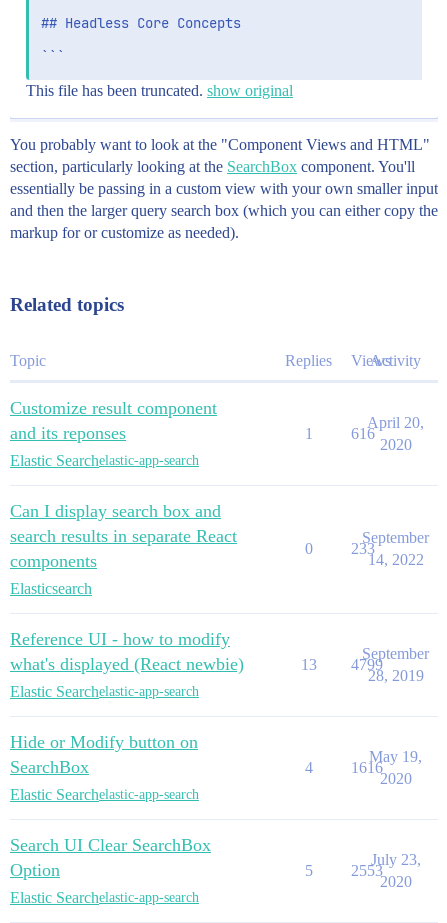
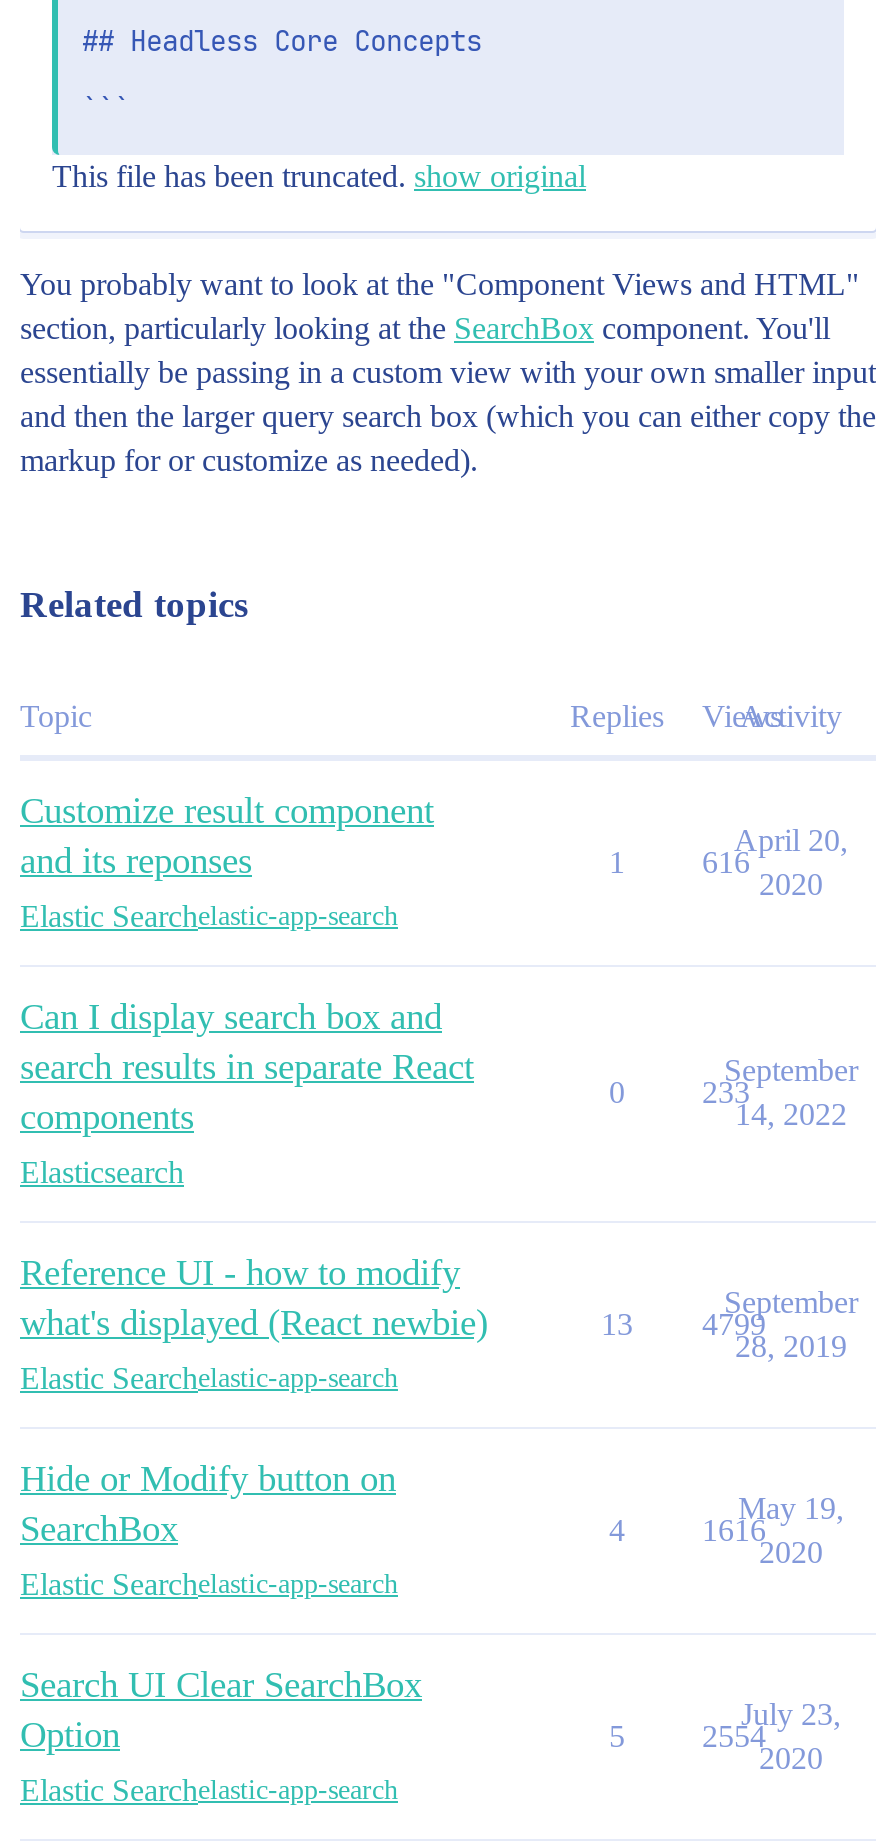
[351,862,383,879] 2553 -> [702,1718,766,1752] 2554

